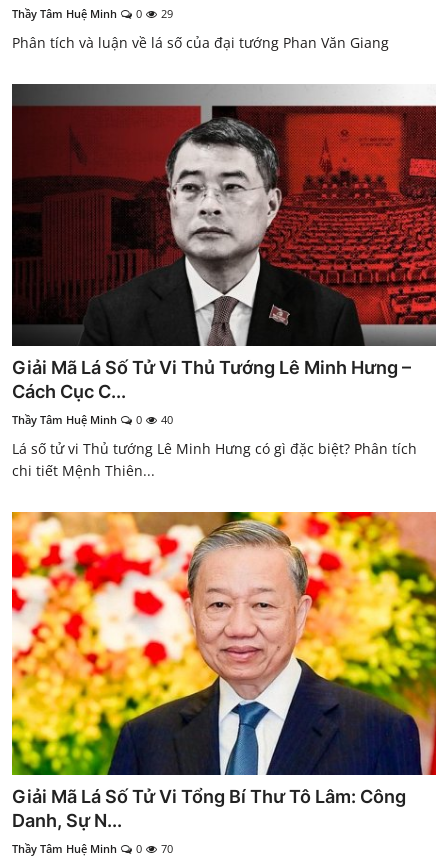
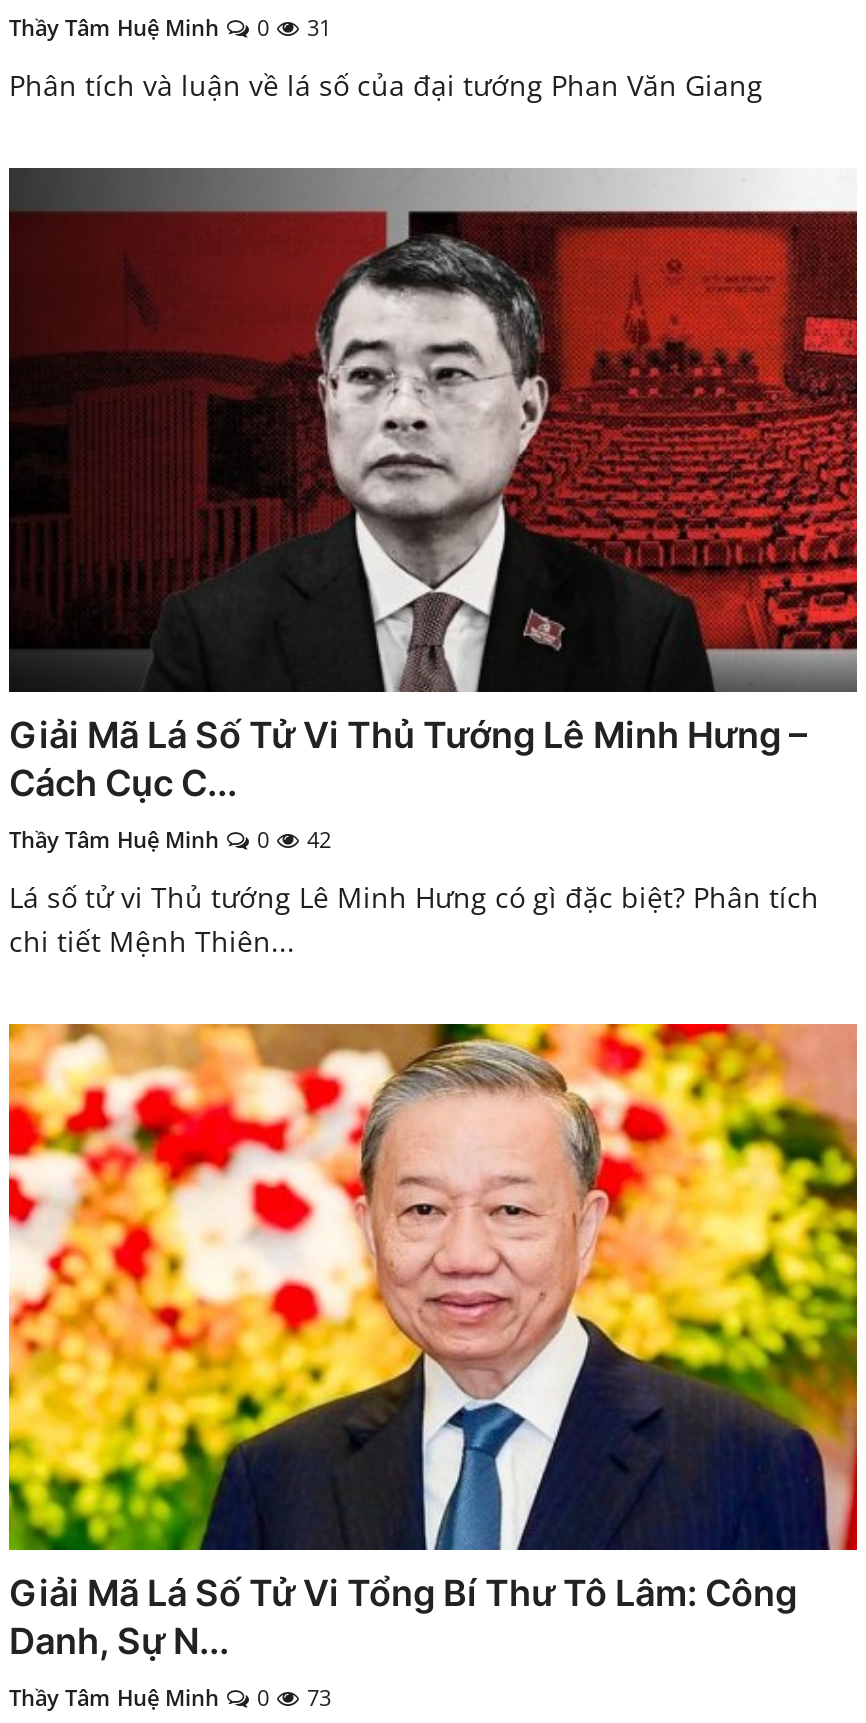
[12,6,173,21] Thầy Tâm Huệ Minh 0 29 -> [9,12,331,42] Thầy Tâm Huệ Minh 0 31
[12,412,173,427] Thầy Tâm Huệ Minh 0 40 -> [9,825,331,855] Thầy Tâm Huệ Minh 0 42
[12,841,173,856] Thầy Tâm Huệ Minh 0 70 -> [9,1682,331,1712] Thầy Tâm Huệ Minh 0 73

